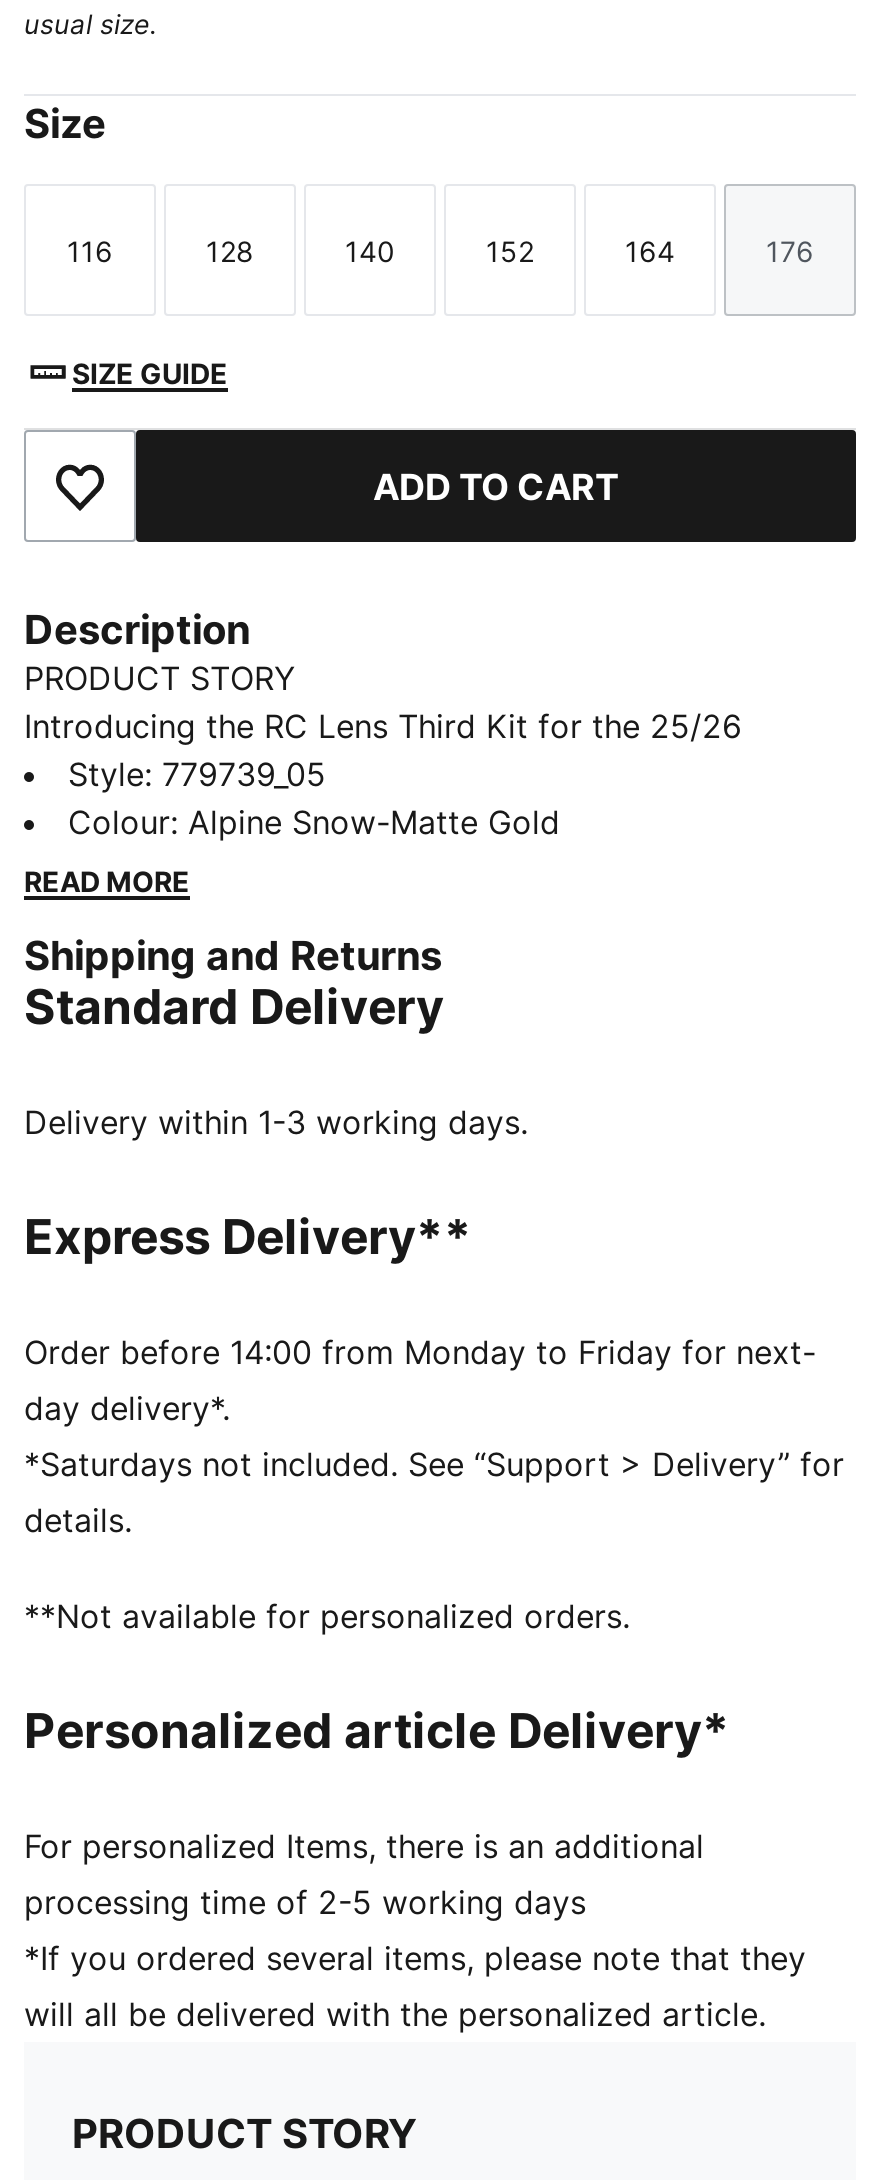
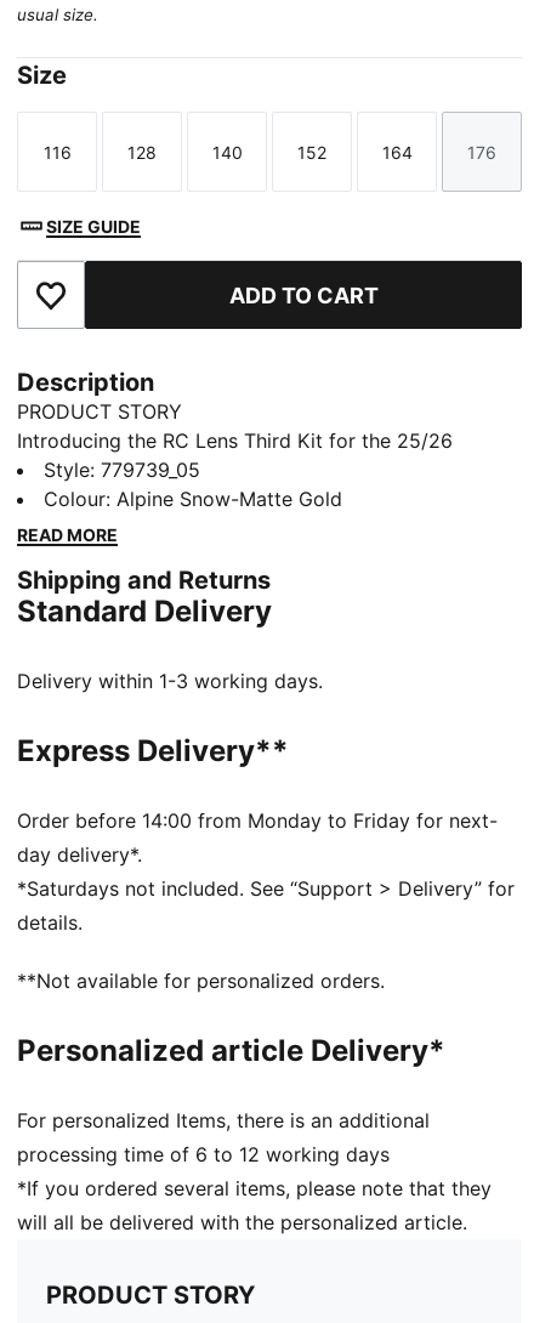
[24,1882,586,1922] processing time of 2-5 working days -> [17,1142,390,1166] processing time of 6 to 12 working days

